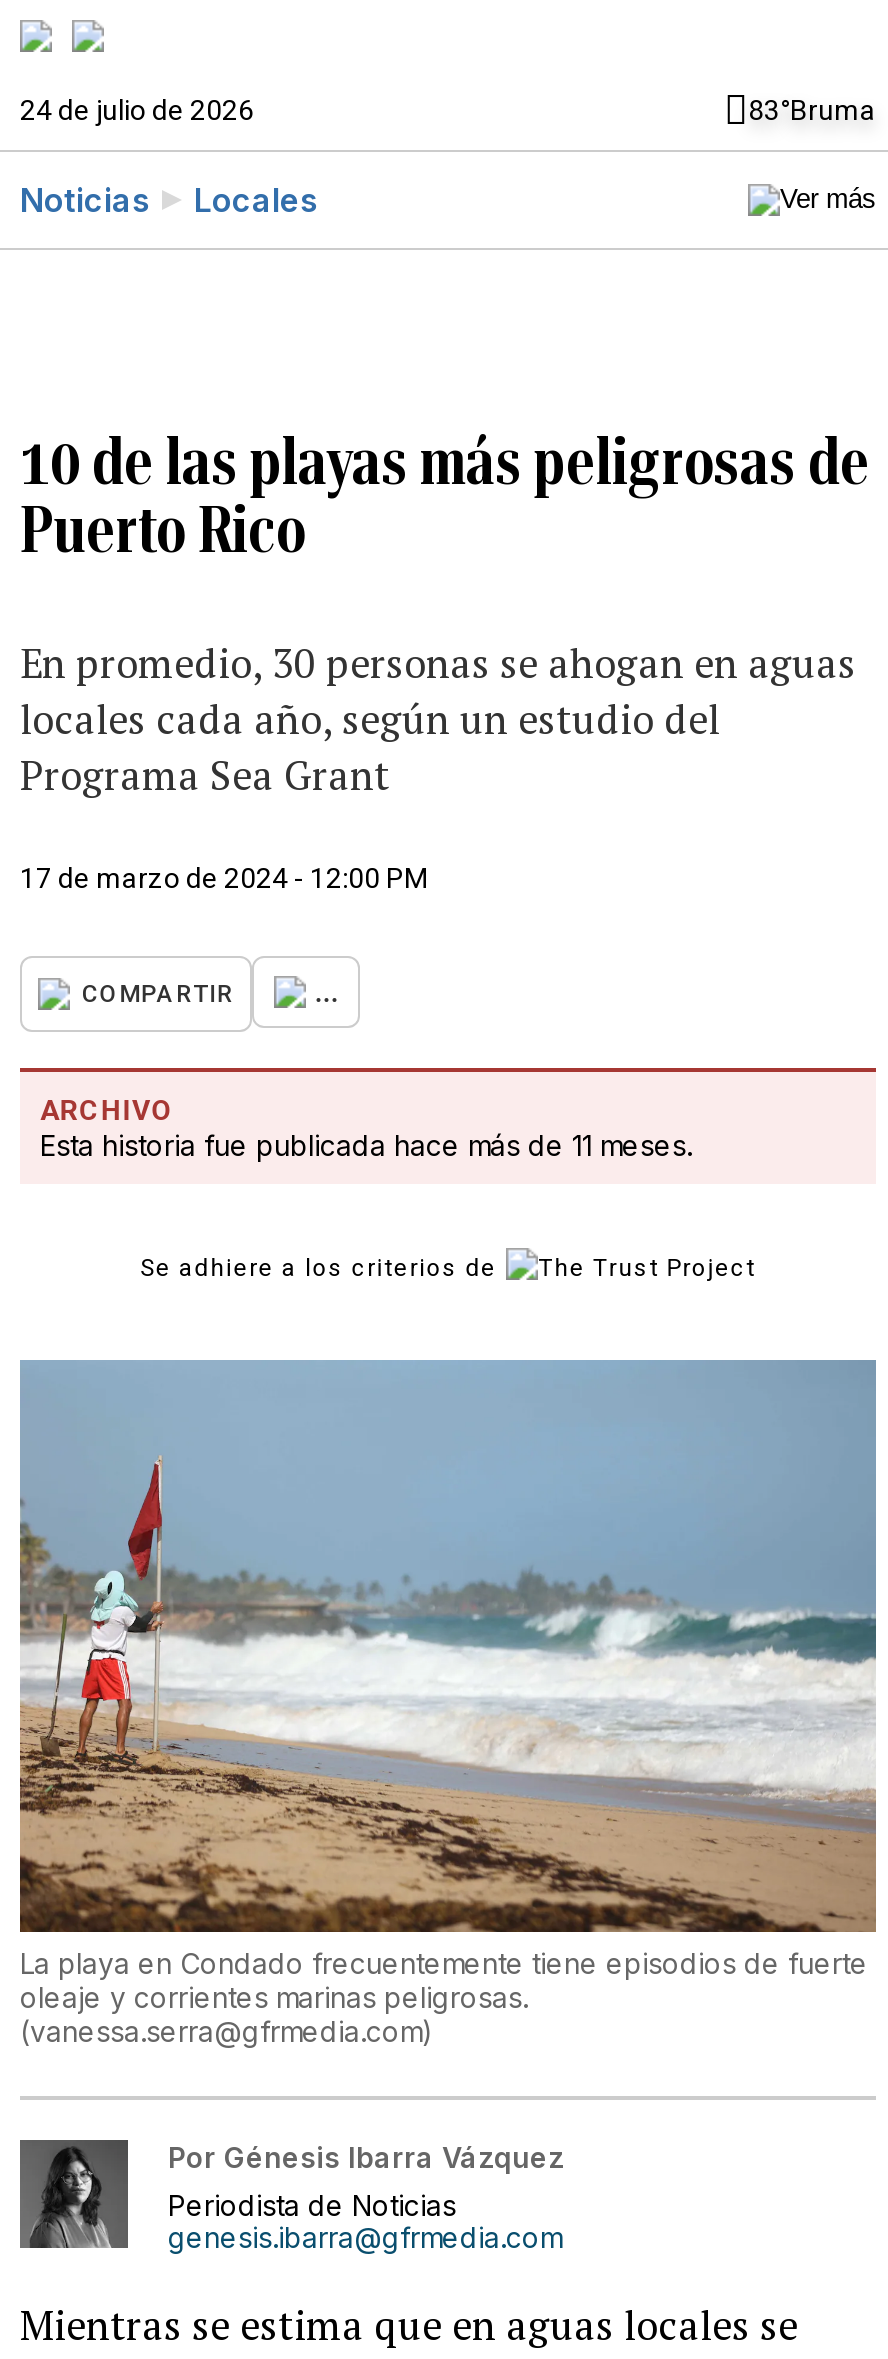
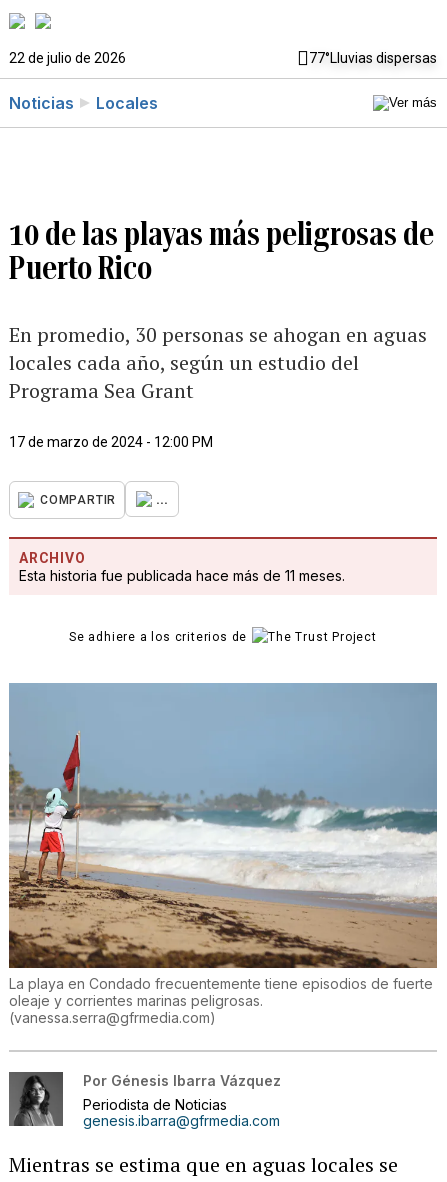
[20,94,876,126] 24 de julio de 2026 | 83°Bruma -> [9,50,437,66] 22 de julio de 2026 | 77°Lluvias dispersas

